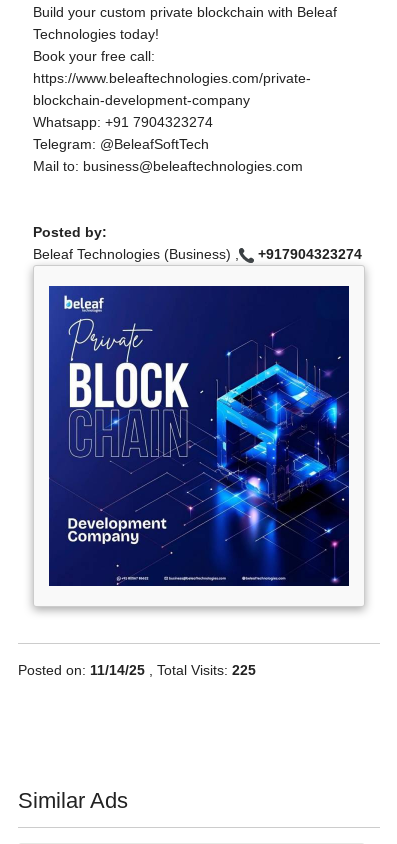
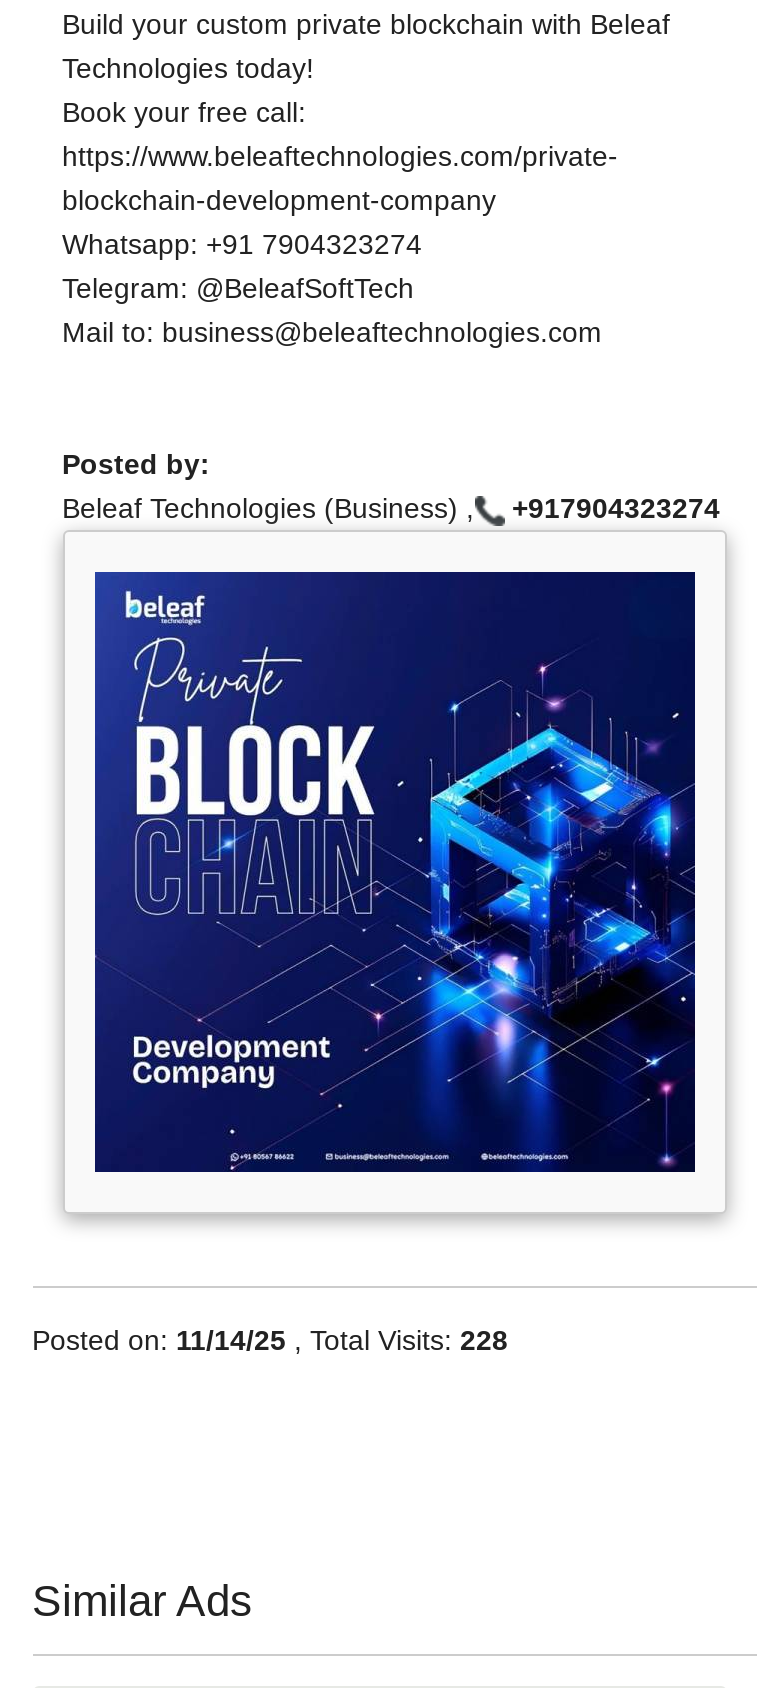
[17,662,255,678] Posted on: 11/14/25, Total Visits: 225 -> [32,1324,508,1356] Posted on: 11/14/25, Total Visits: 228

